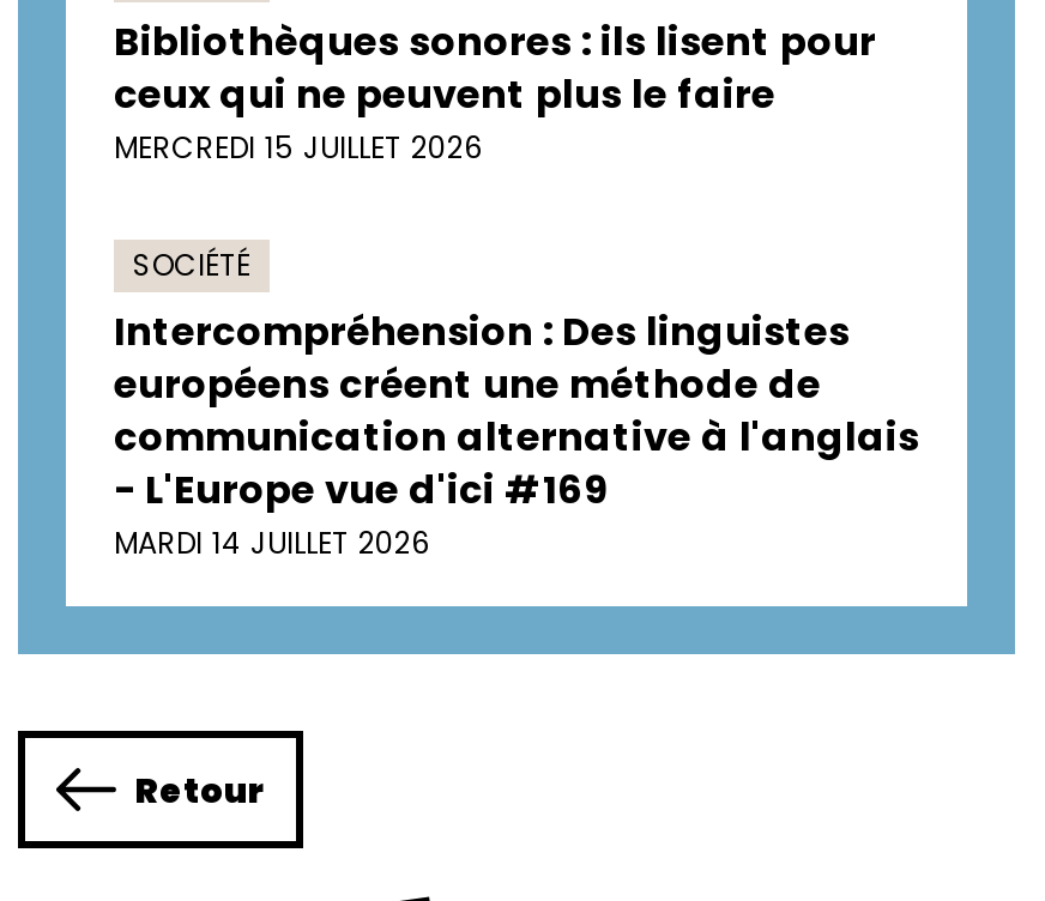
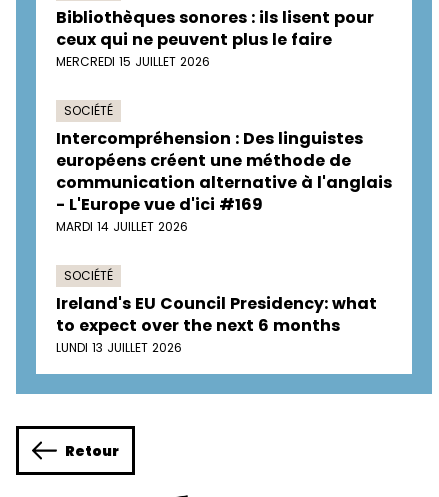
none -> [56,267,377,356] SOCIÉTÉ | Ireland's EU Council Presidency: what | to expect over the next 6 months | LUNDI 13 JUILLET 2026

